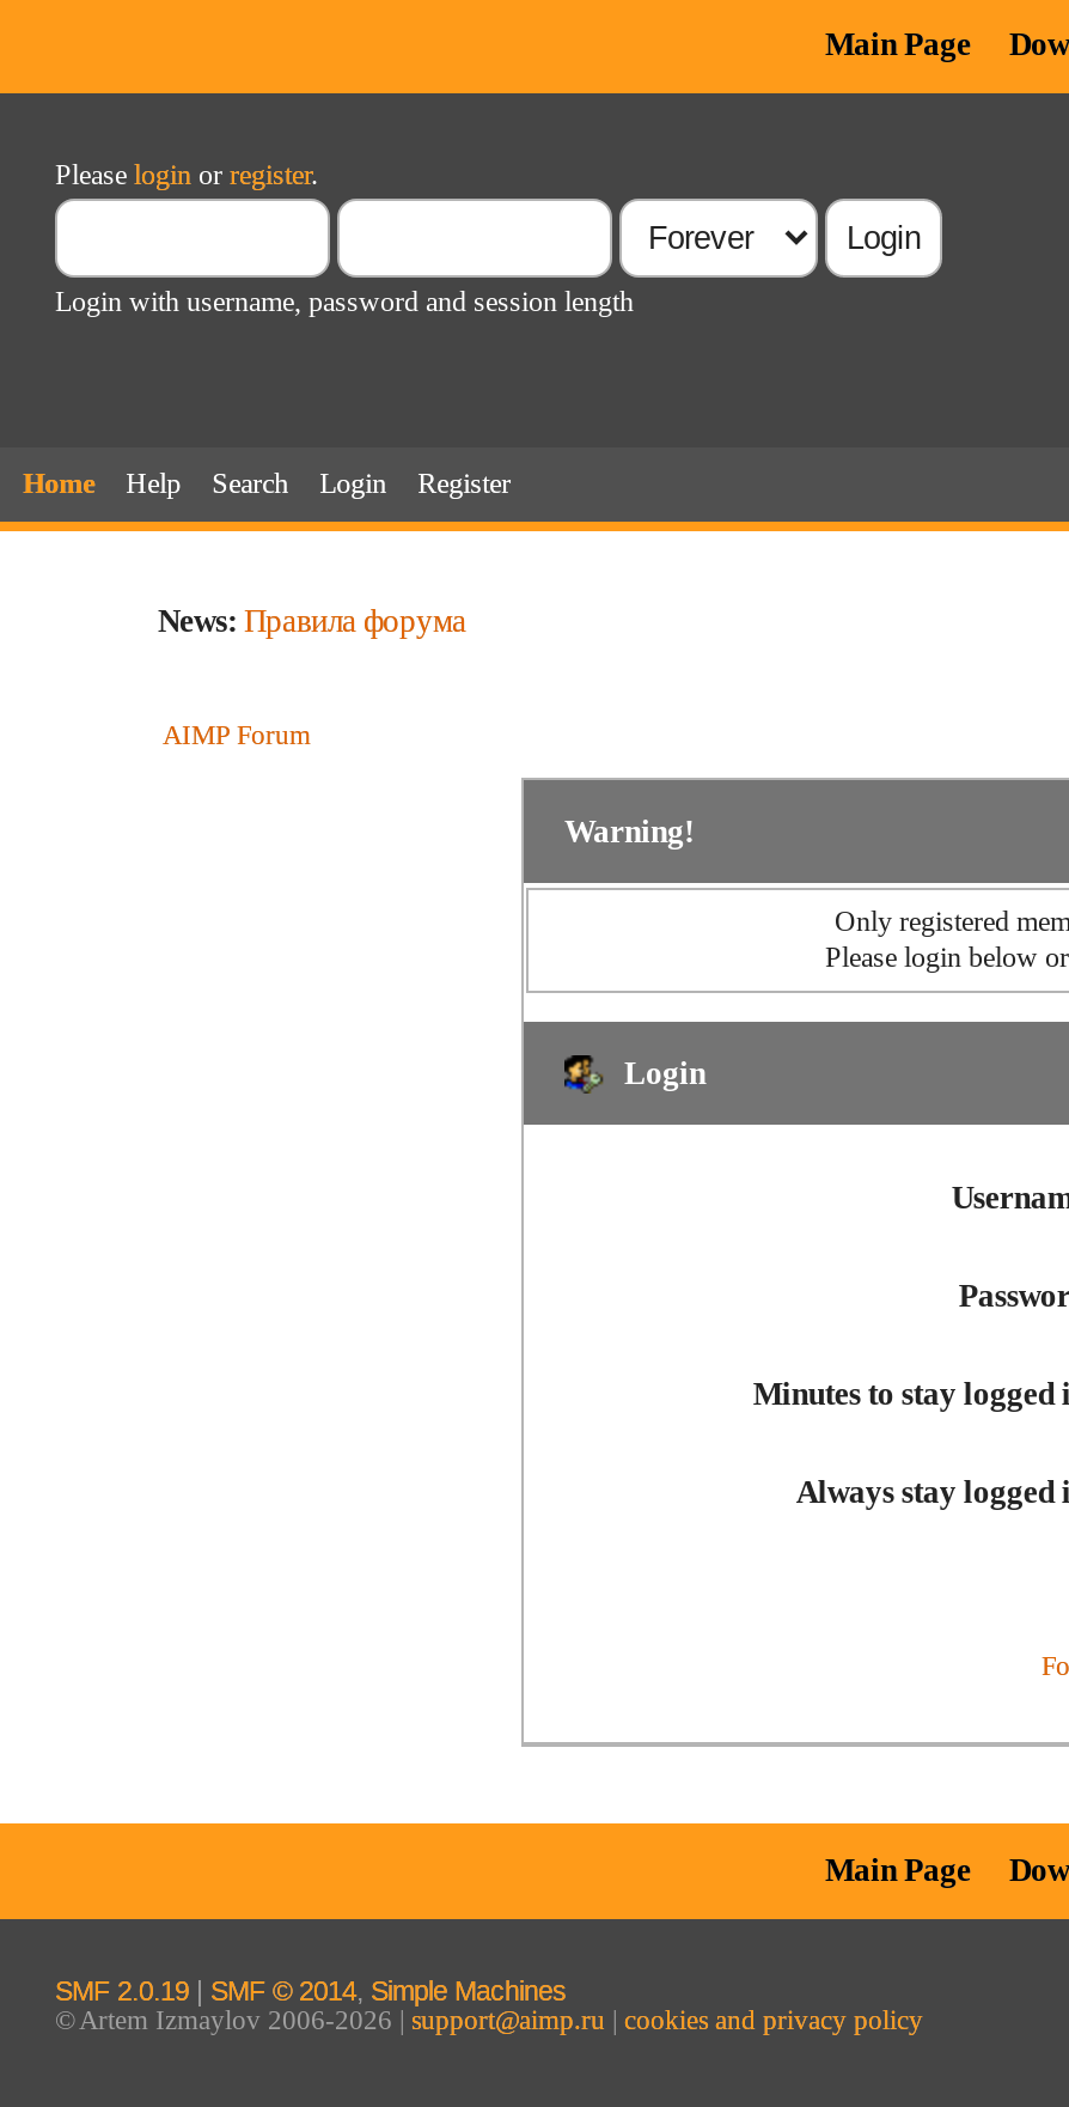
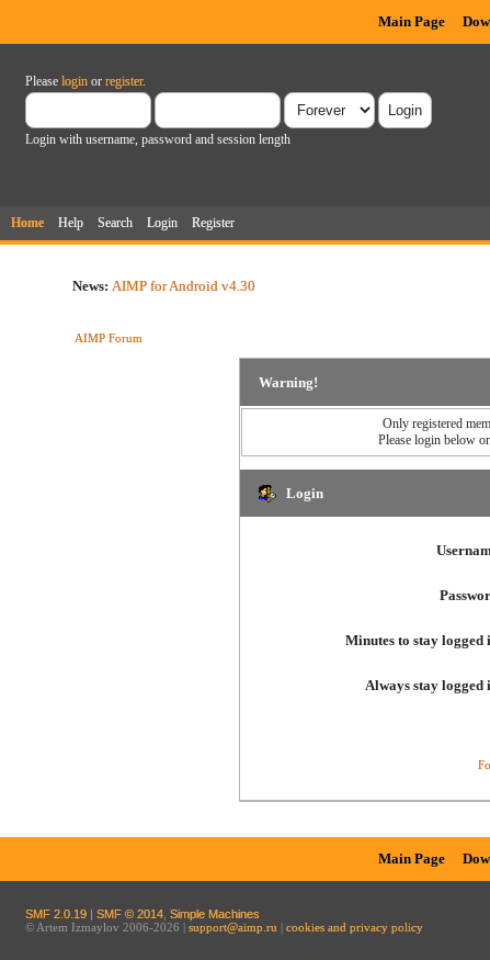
[158,603,466,639] News: Правила форума -> [72,278,255,294] News: AIMP for Android v4.30

